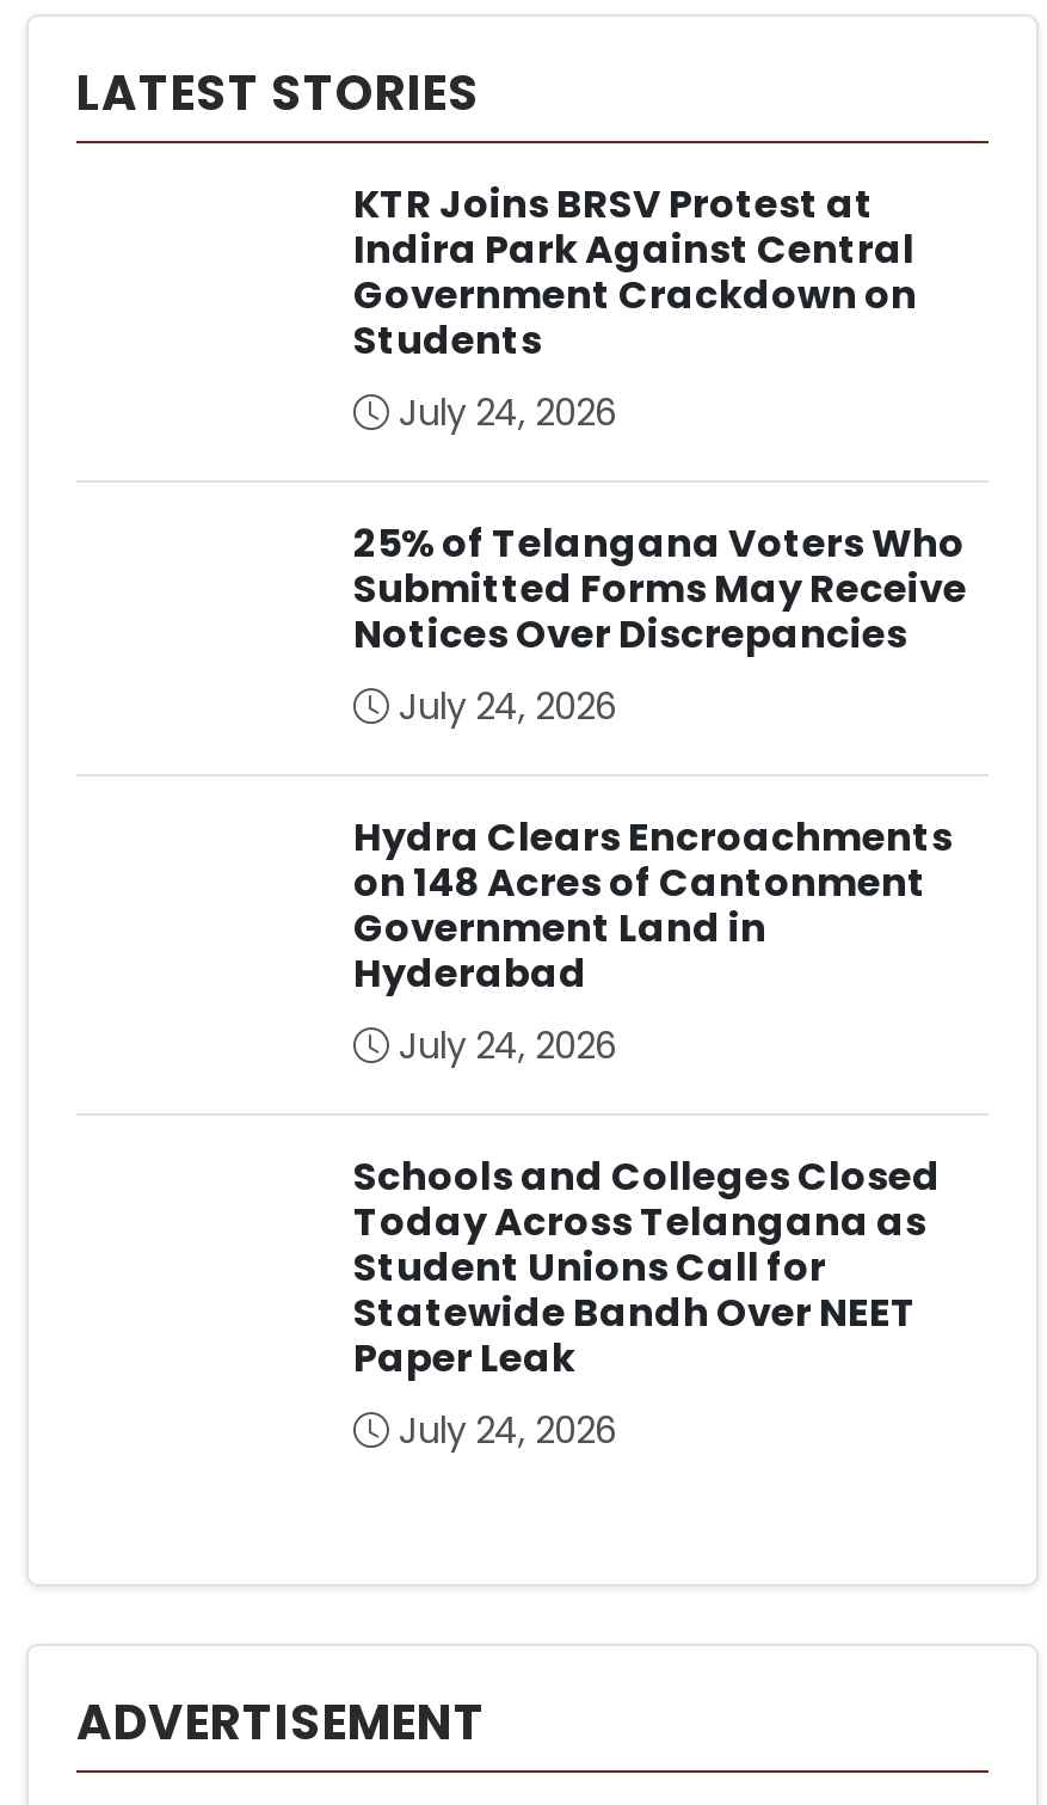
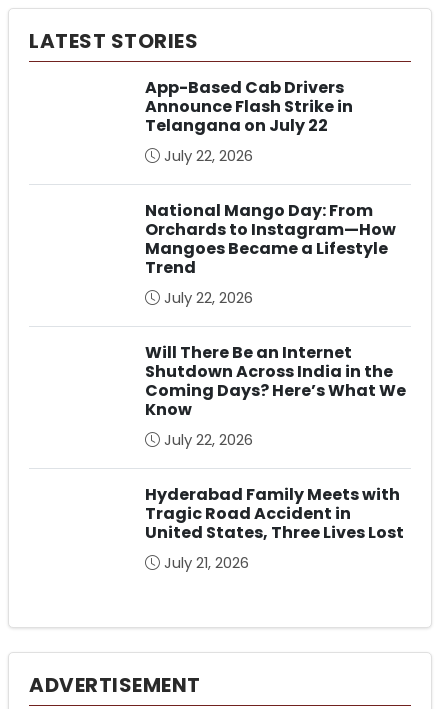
[353,176,917,436] KTR Joins BRSV Protest at | Indira Park Against Central | Government Crackdown on | Students | July 24, 2026 -> [145,76,353,166] App-Based Cab Drivers | Announce Flash Strike in | Telangana on July 22 | July 22, 2026
[353,515,967,730] 25% of Telangana Voters Who | Submitted Forms May Receive | Notices Over Discrepancies | July 24, 2026 -> [145,199,396,308] National Mango Day: From | Orchards to Instagram—How | Mangoes Became a Lifestyle | Trend | July 22, 2026
[353,809,953,1070] Hydra Clears Encroachments | on 148 Acres of Cantonment | Government Land in | Hyderabad | July 24, 2026 -> [145,341,406,450] Will There Be an Internet | Shutdown Across India in the | Coming Days? Here’s What We | Know | July 22, 2026
[353,1148,941,1454] Schools and Colleges Closed | Today Across Telangana as | Student Unions Call for | Statewide Bandh Over NEET | Paper Leak | July 24, 2026 -> [145,483,404,573] Hyderabad Family Meets with | Tragic Road Accident in | United States, Three Lives Lost | July 21, 2026

